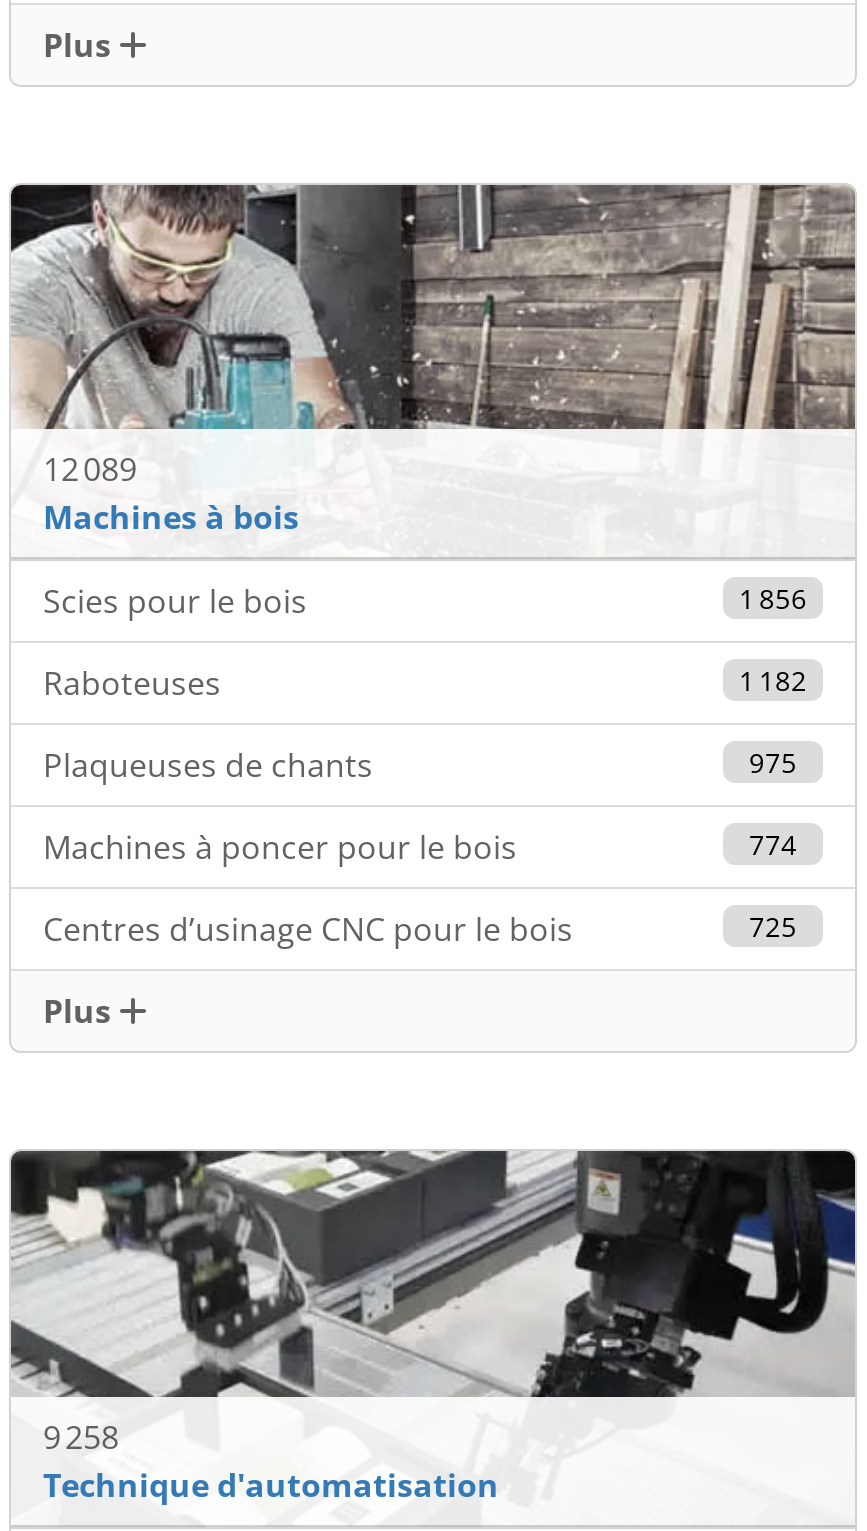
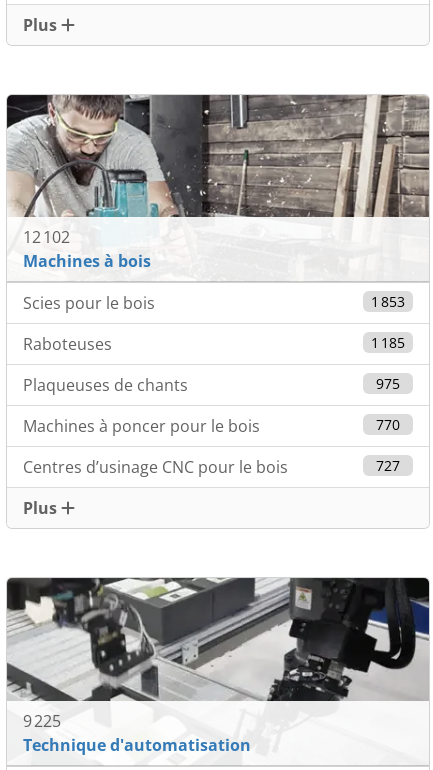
[43,447,137,491] 12 089 -> [23,226,70,248] 12 102
[739,579,807,617] 1 856 -> [371,292,405,311] 1 853
[739,661,807,699] 1 182 -> [371,333,405,352] 1 185
[749,825,797,863] 774 -> [376,415,400,434] 770
[749,907,797,945] 725 -> [376,456,400,475] 727
[43,1415,119,1459] 9 258 -> [23,710,61,732] 9 225

